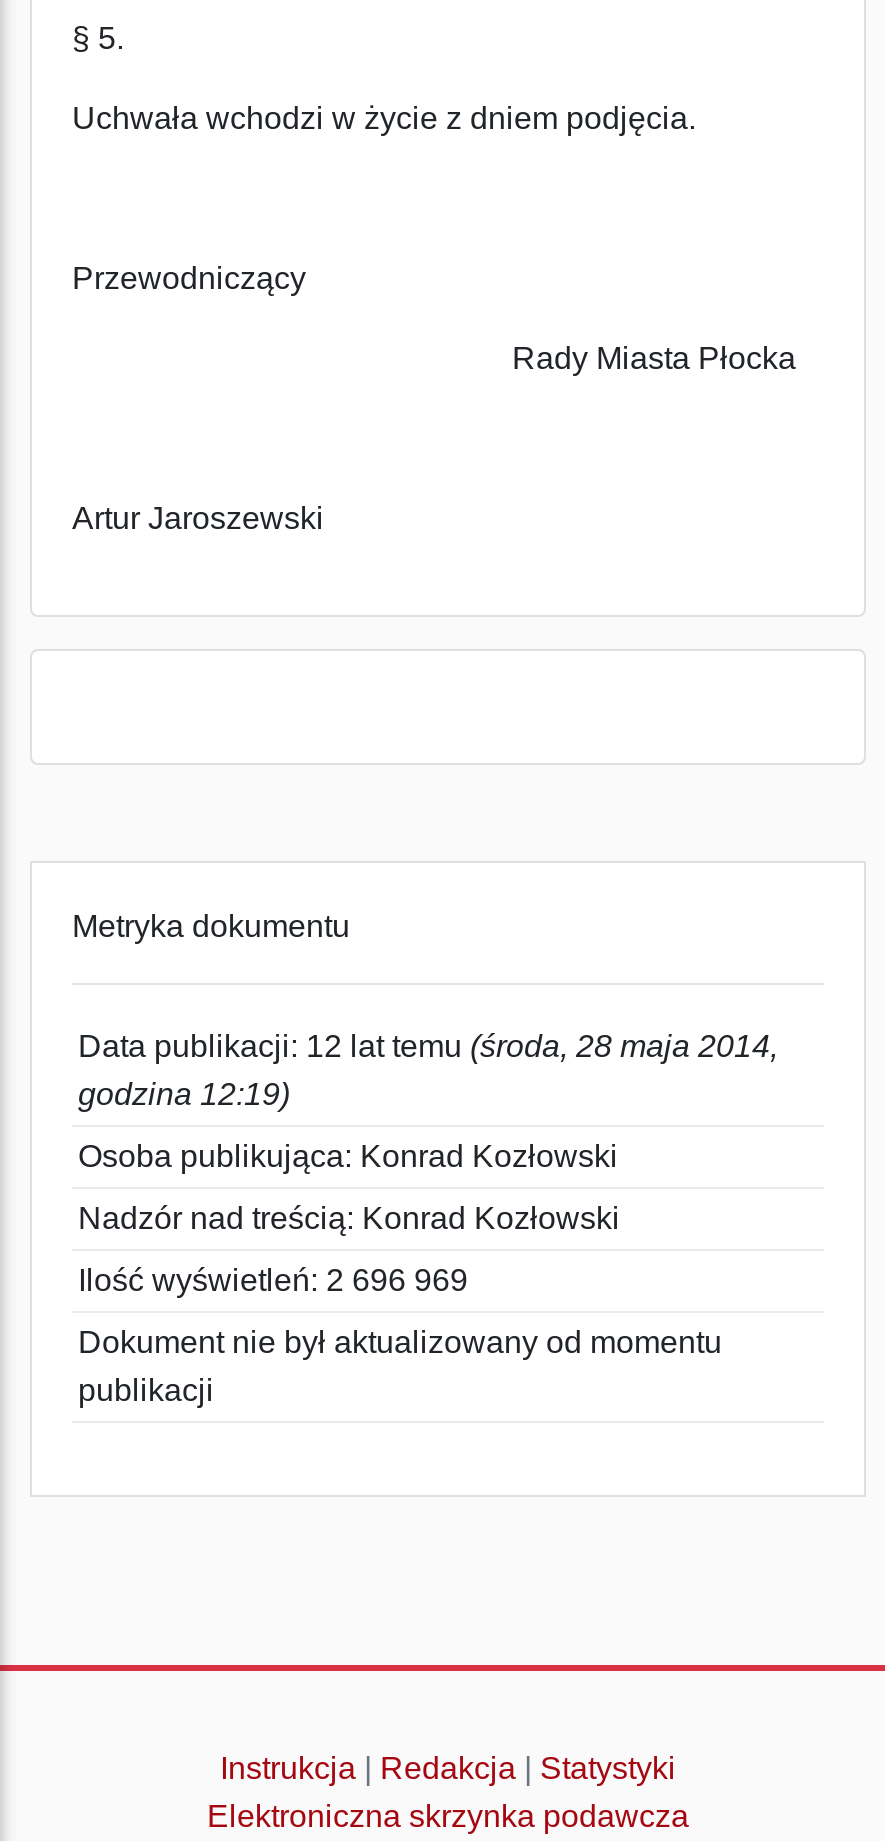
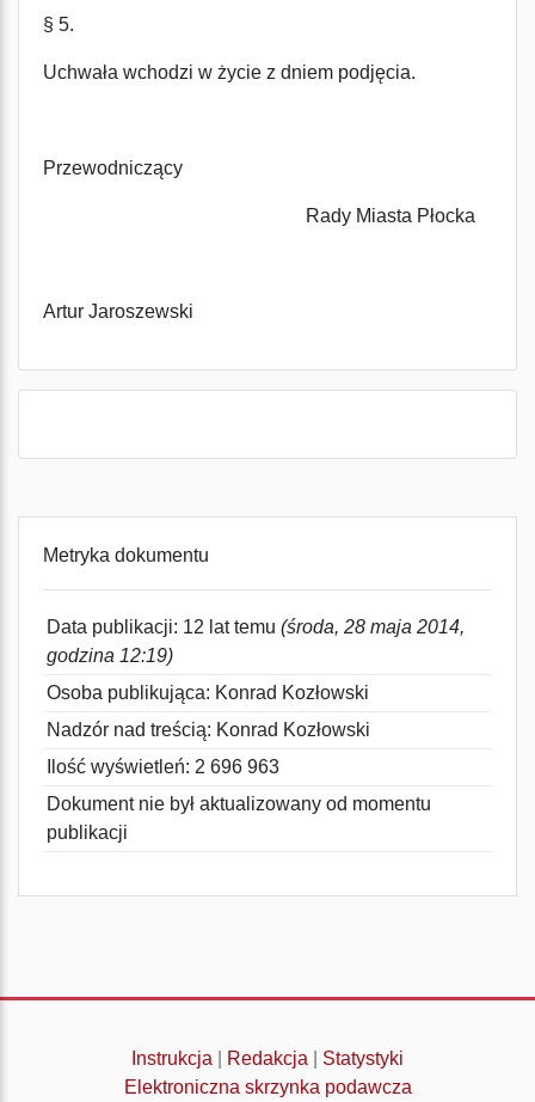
[78,1263,468,1297] Ilość wyświetleń: 2 696 969 -> [47,757,279,777] Ilość wyświetleń: 2 696 963

